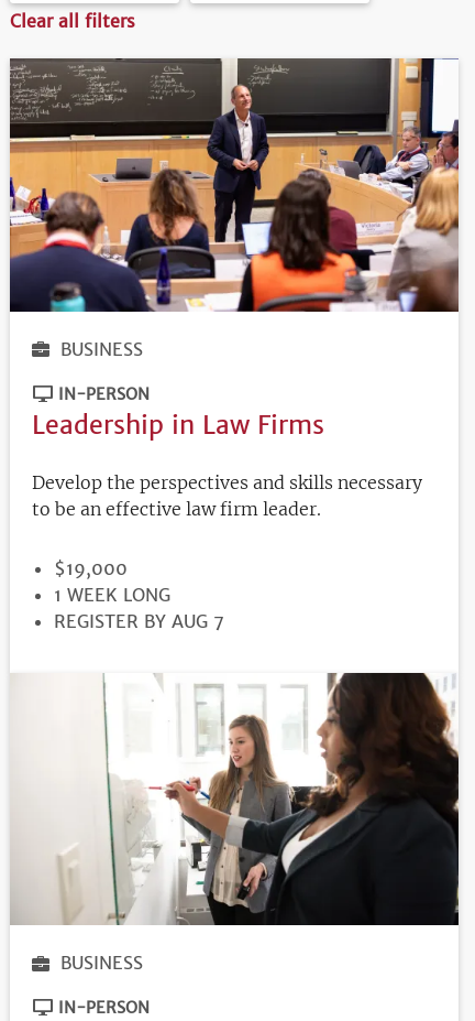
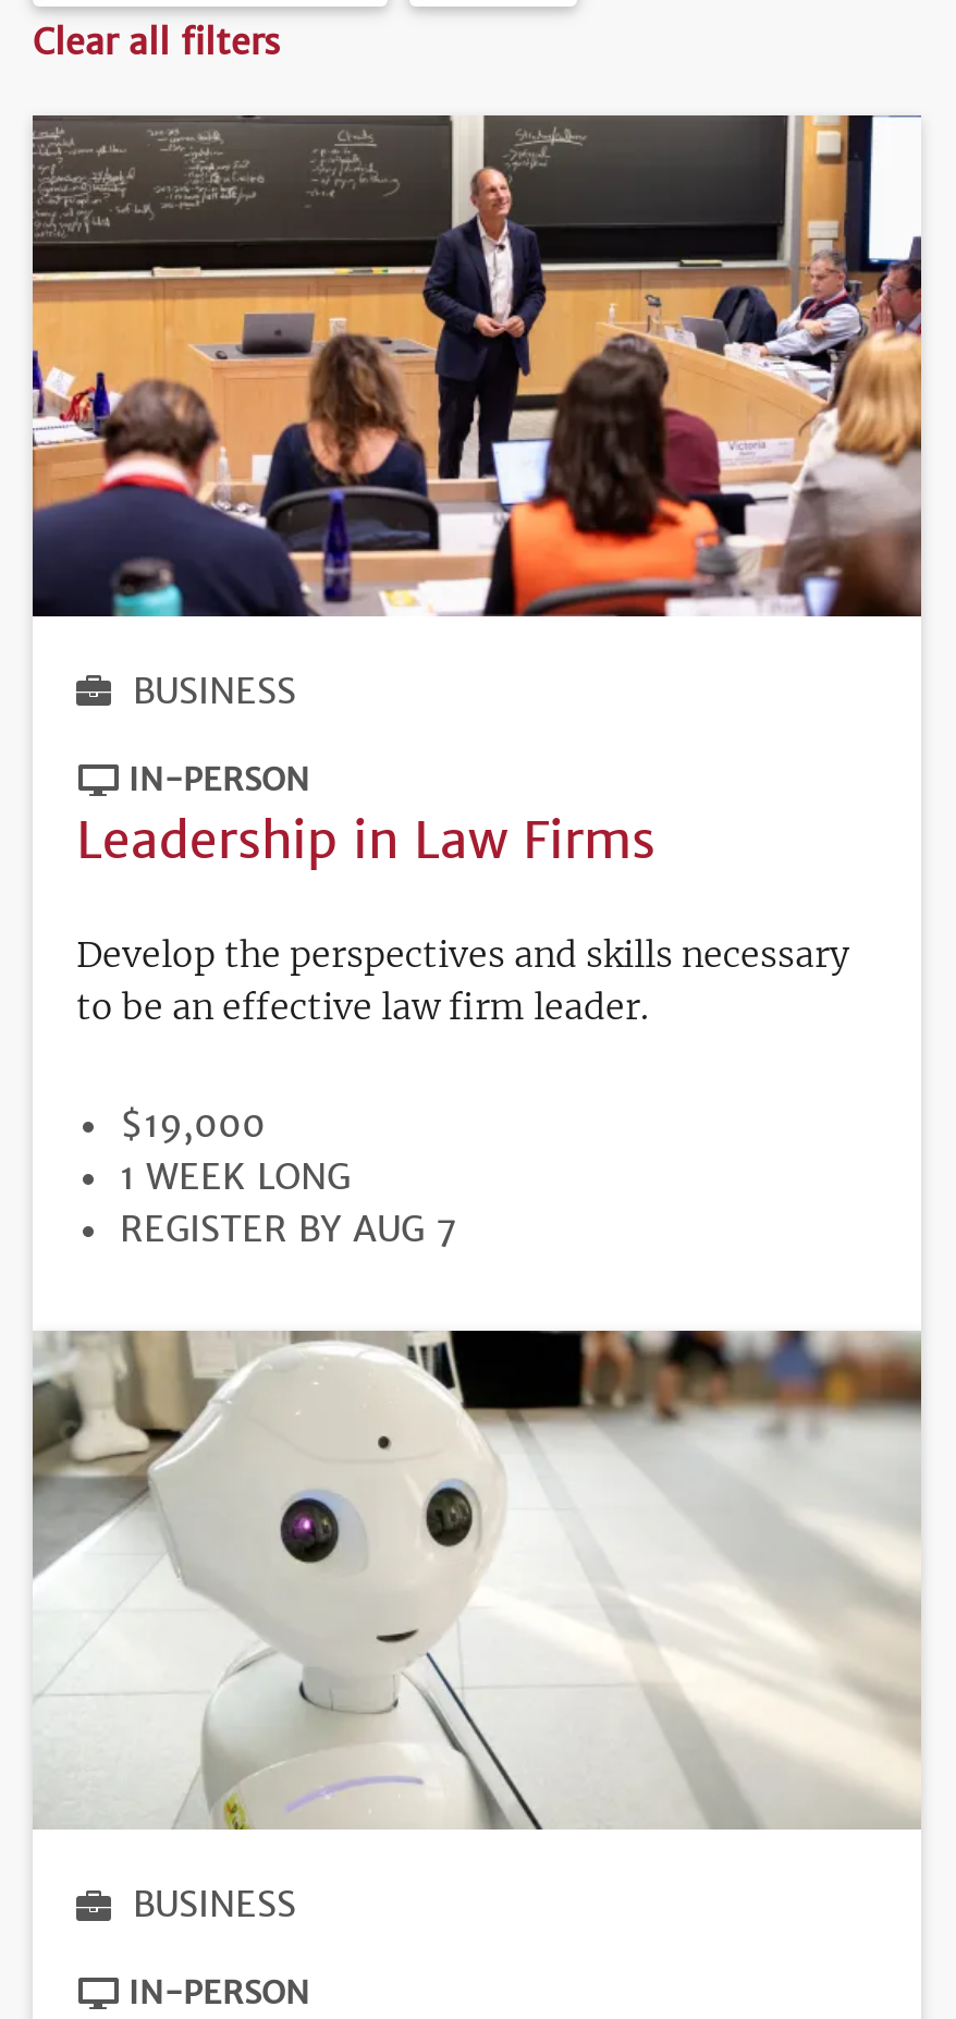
[10,672,460,926] [image] -> [30,1329,923,1830] [image]

